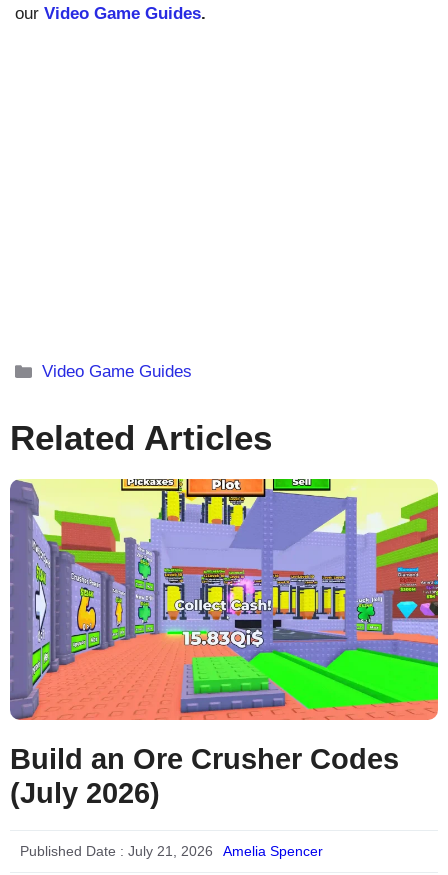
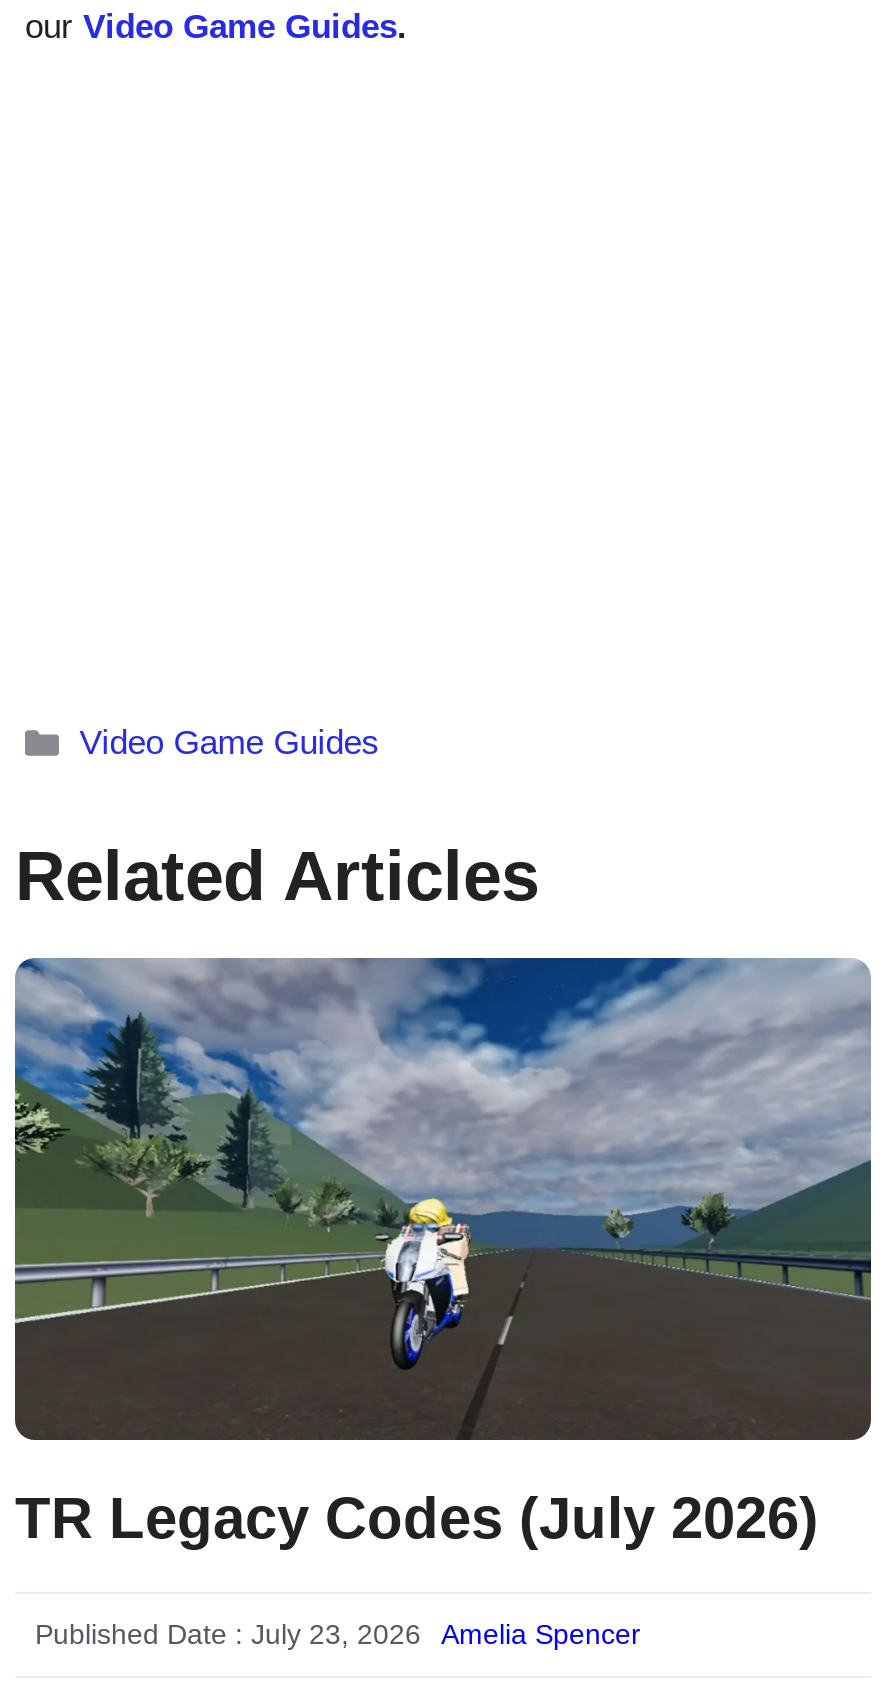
[9,478,439,809] [image] | Build an Ore Crusher Codes | (July 2026) -> [13,956,873,1550] [image] | TR Legacy Codes (July 2026)
[20,843,213,859] Published Date : July 21, 2026 -> [35,1618,421,1650] Published Date : July 23, 2026

